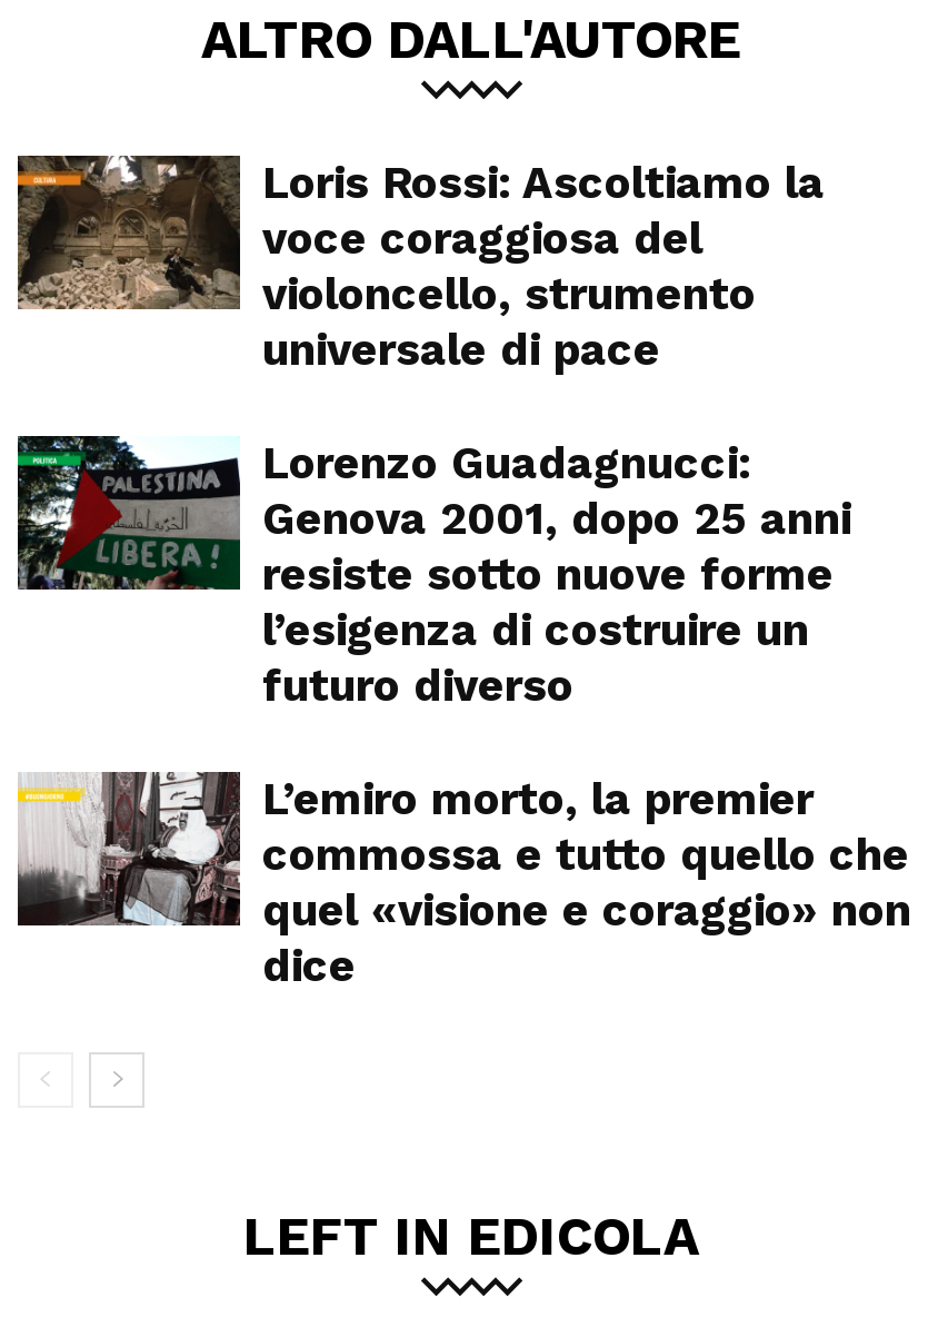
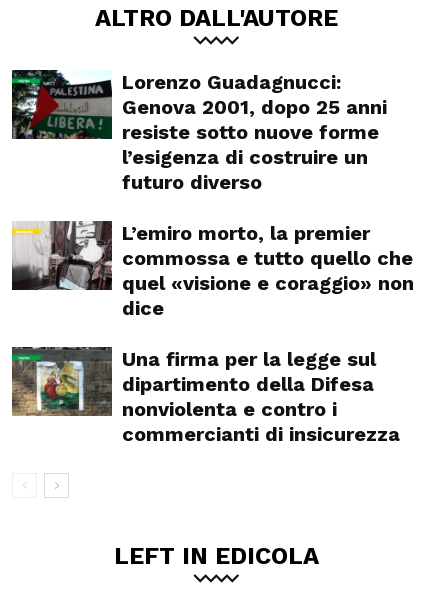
[16,154,825,377] [image] | Loris Rossi: Ascoltiamo la | voce coraggiosa del | violoncello, strumento | universale di pace -> none
moved [13,432,911,993] -> [10,68,414,320]: [image] | Lorenzo Guadagnucci: | Genova 2001, dopo 25 anni | ... | quel «visione e coraggio» non | dice
none -> [11,346,400,446] [image] | Una firma per la legge sul | dipartimento della Difesa | nonviolenta e contro i | commercianti di insicurezza

